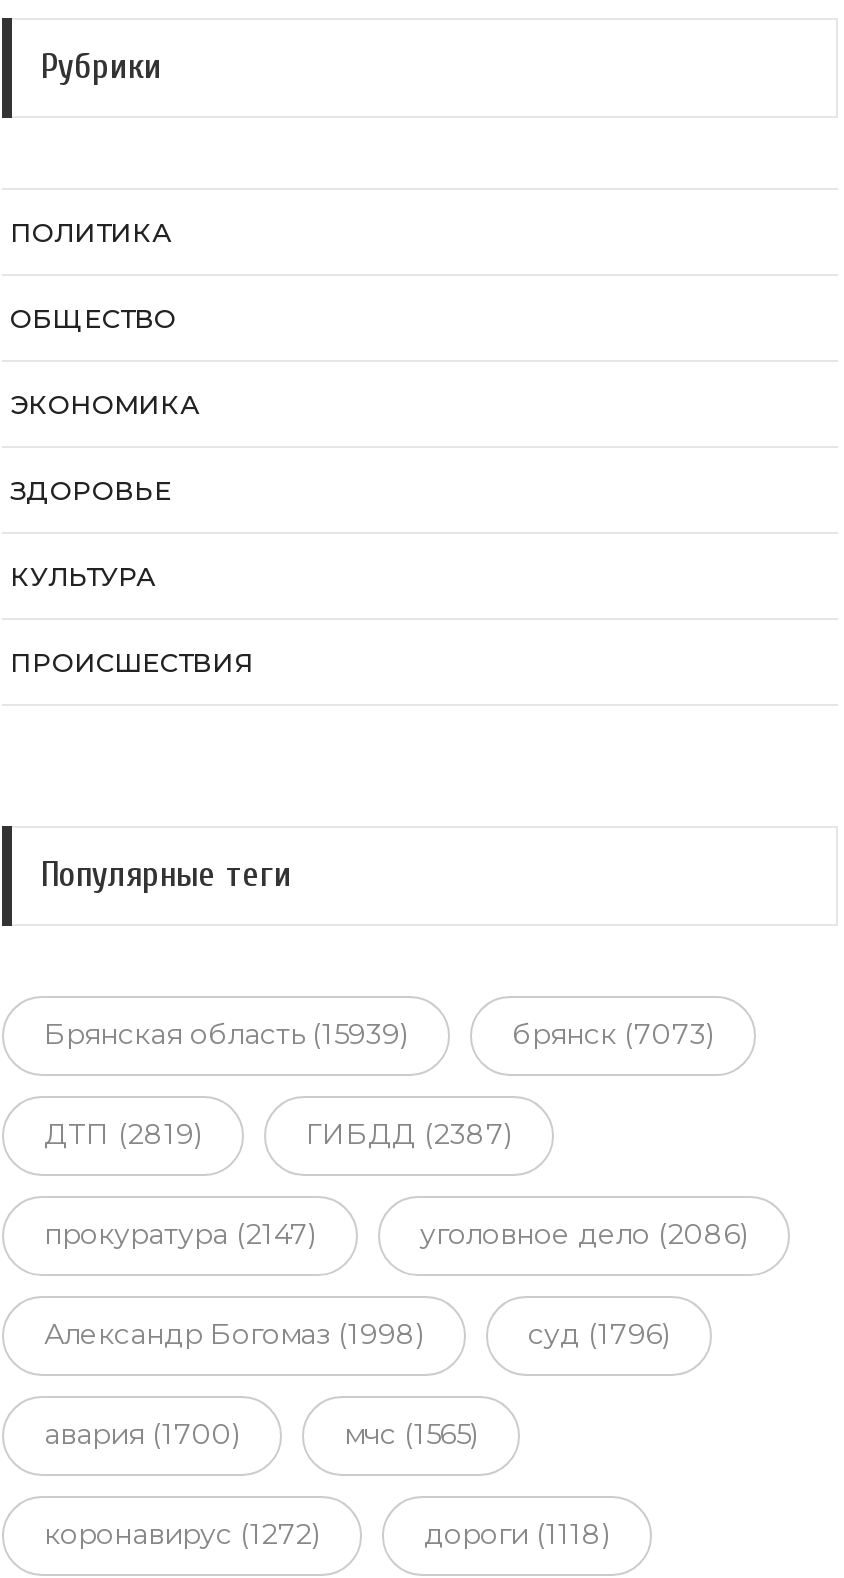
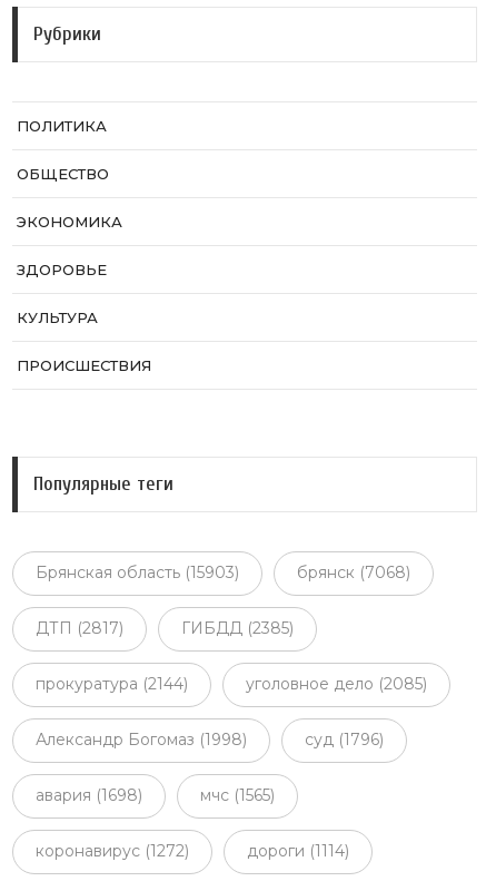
[44,1016,408,1052] Брянская область (15939) -> [36,563,239,583] Брянская область (15903)
[512,1016,714,1052] брянск (7073) -> [297,563,410,583] брянск (7068)
[44,1116,202,1152] ДТП (2819) -> [36,618,123,638] ДТП (2817)
[306,1116,512,1152] ГИБДД (2387) -> [181,618,294,638] ГИБДД (2385)
[44,1216,316,1252] прокуратура (2147) -> [36,674,188,694] прокуратура (2144)
[420,1216,748,1252] уголовное дело (2086) -> [246,674,427,694] уголовное дело (2085)
[44,1416,240,1452] авария (1700) -> [36,785,142,805] авария (1698)
[424,1516,610,1552] дороги (1118) -> [247,841,349,861] дороги (1114)

